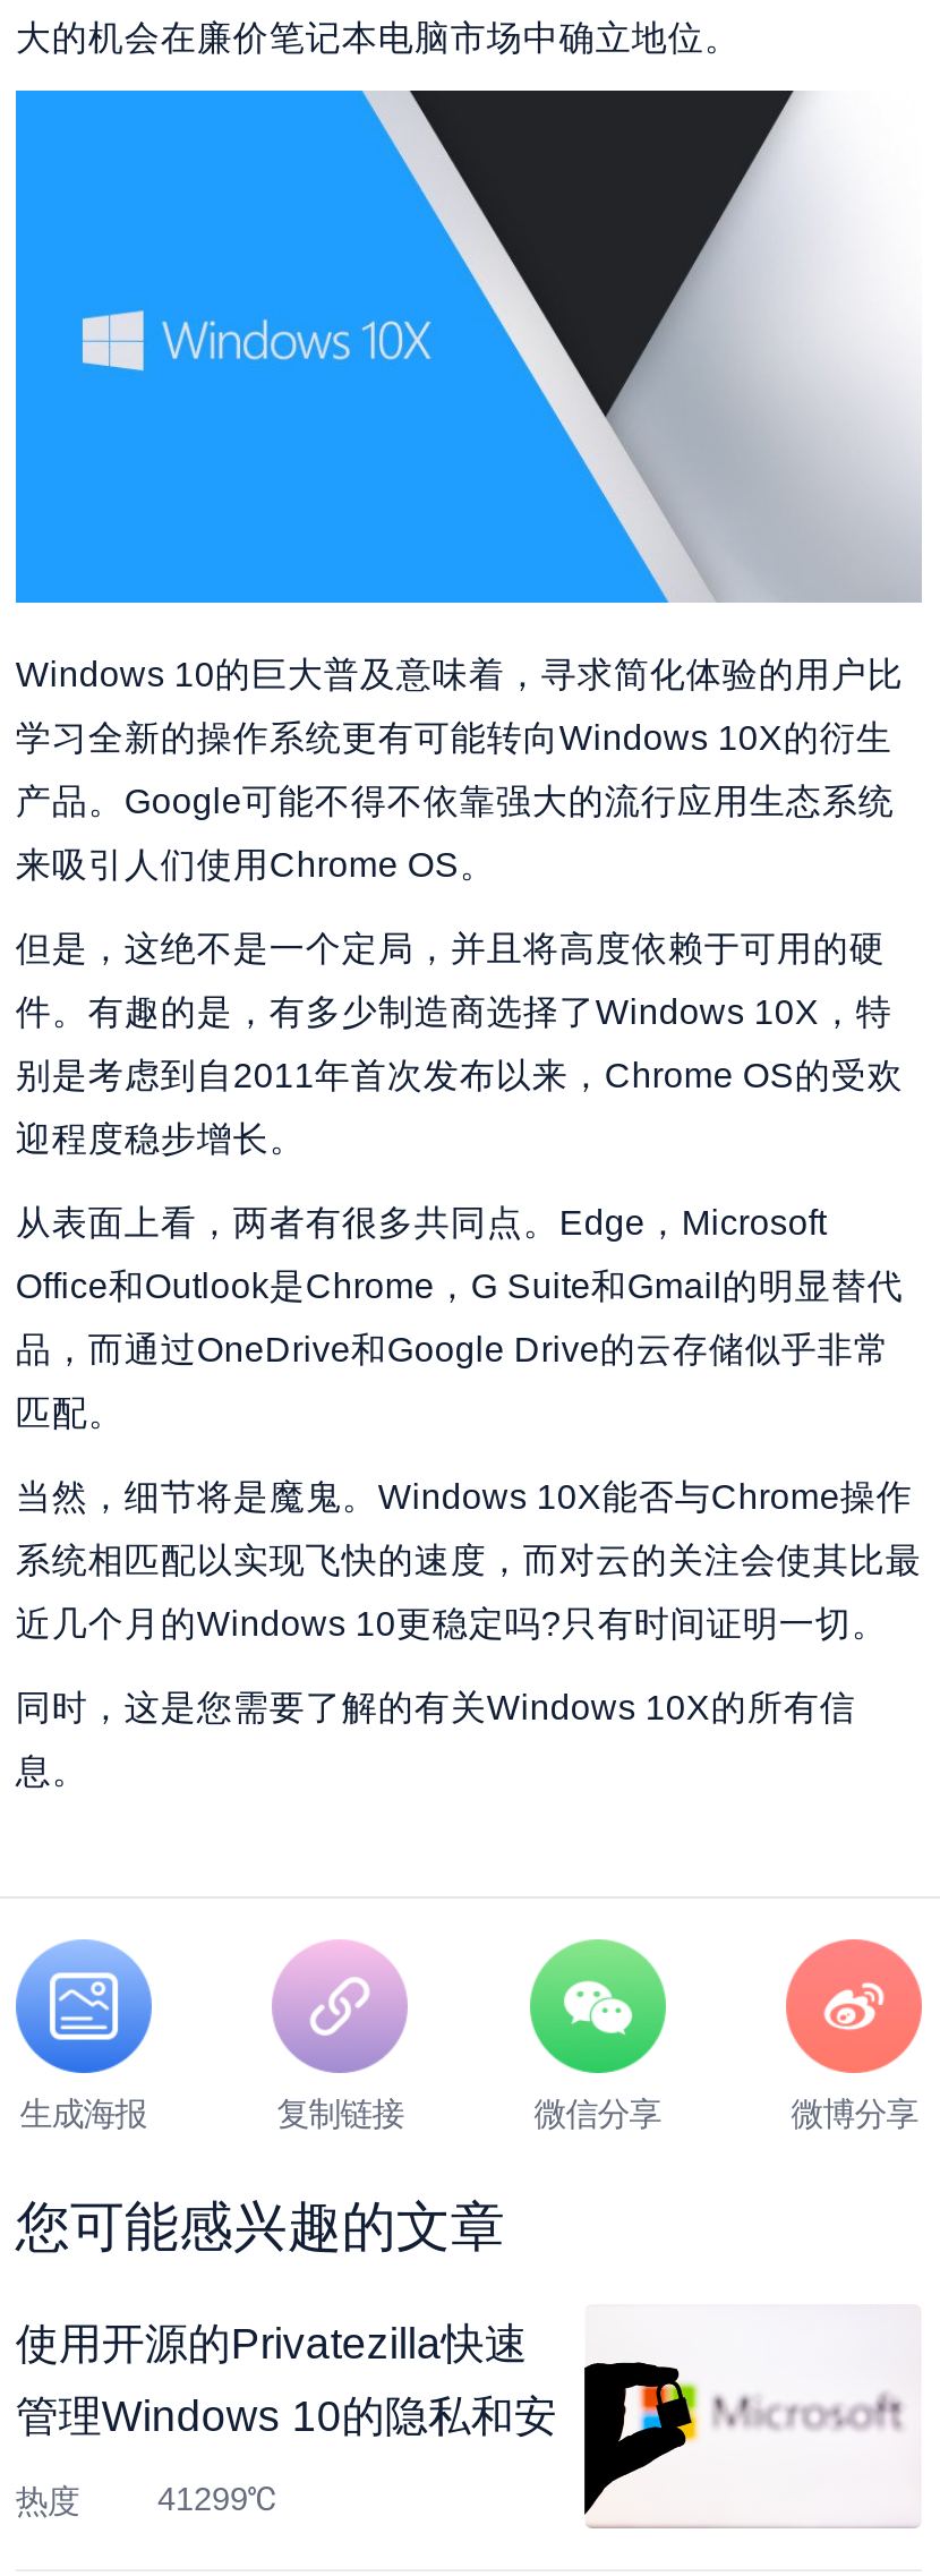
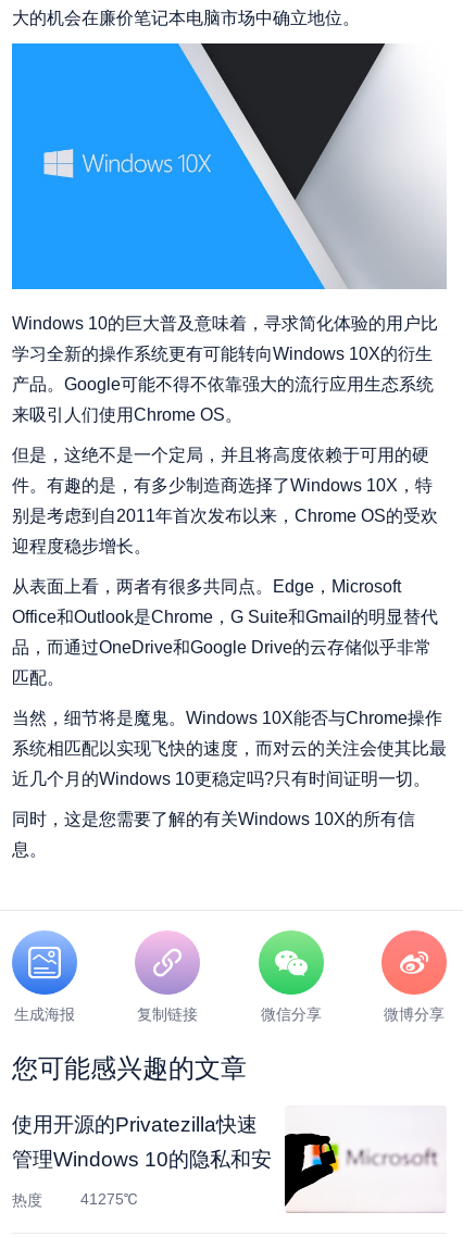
[157,2481,277,2517] 41299℃ -> [80,1190,137,1208] 41275℃

